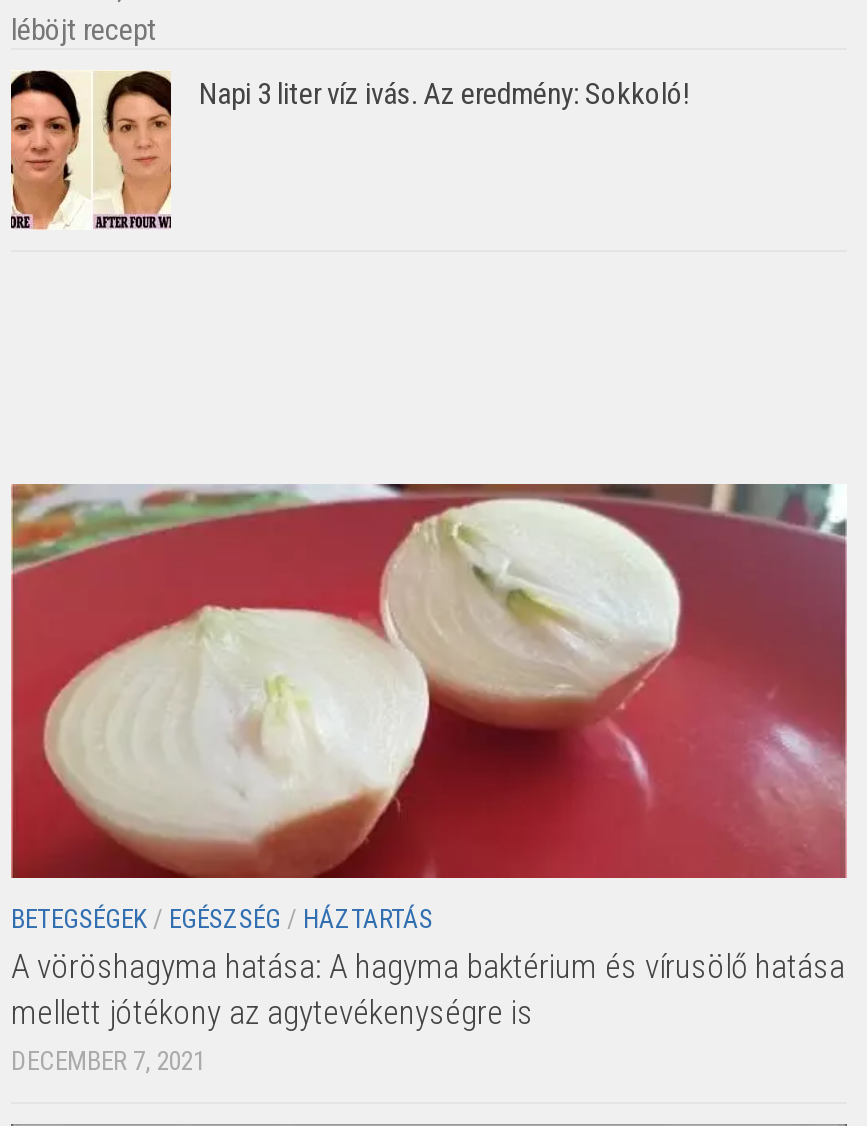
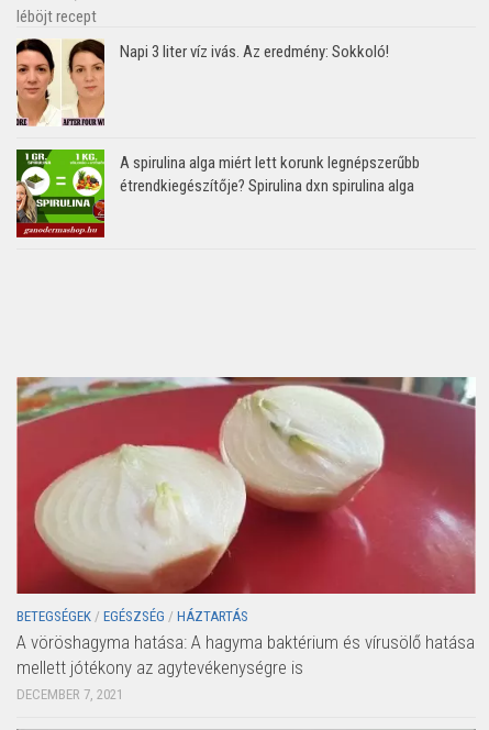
none -> [15,148,420,239] [image] | A spirulina alga miért lett korunk legnépszerűbb | étrendkiegészítője? Spirulina dxn spirulina alga

